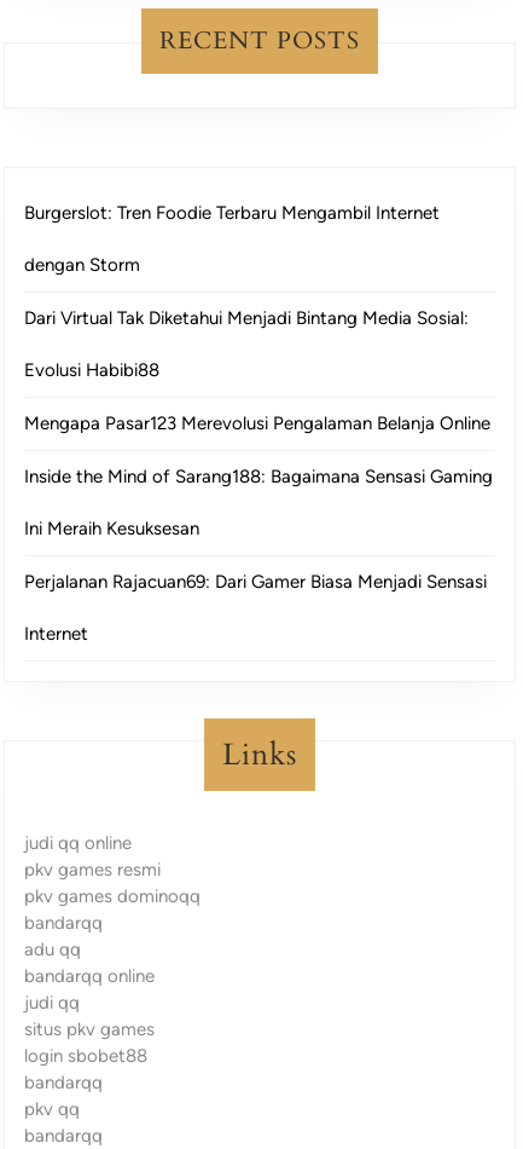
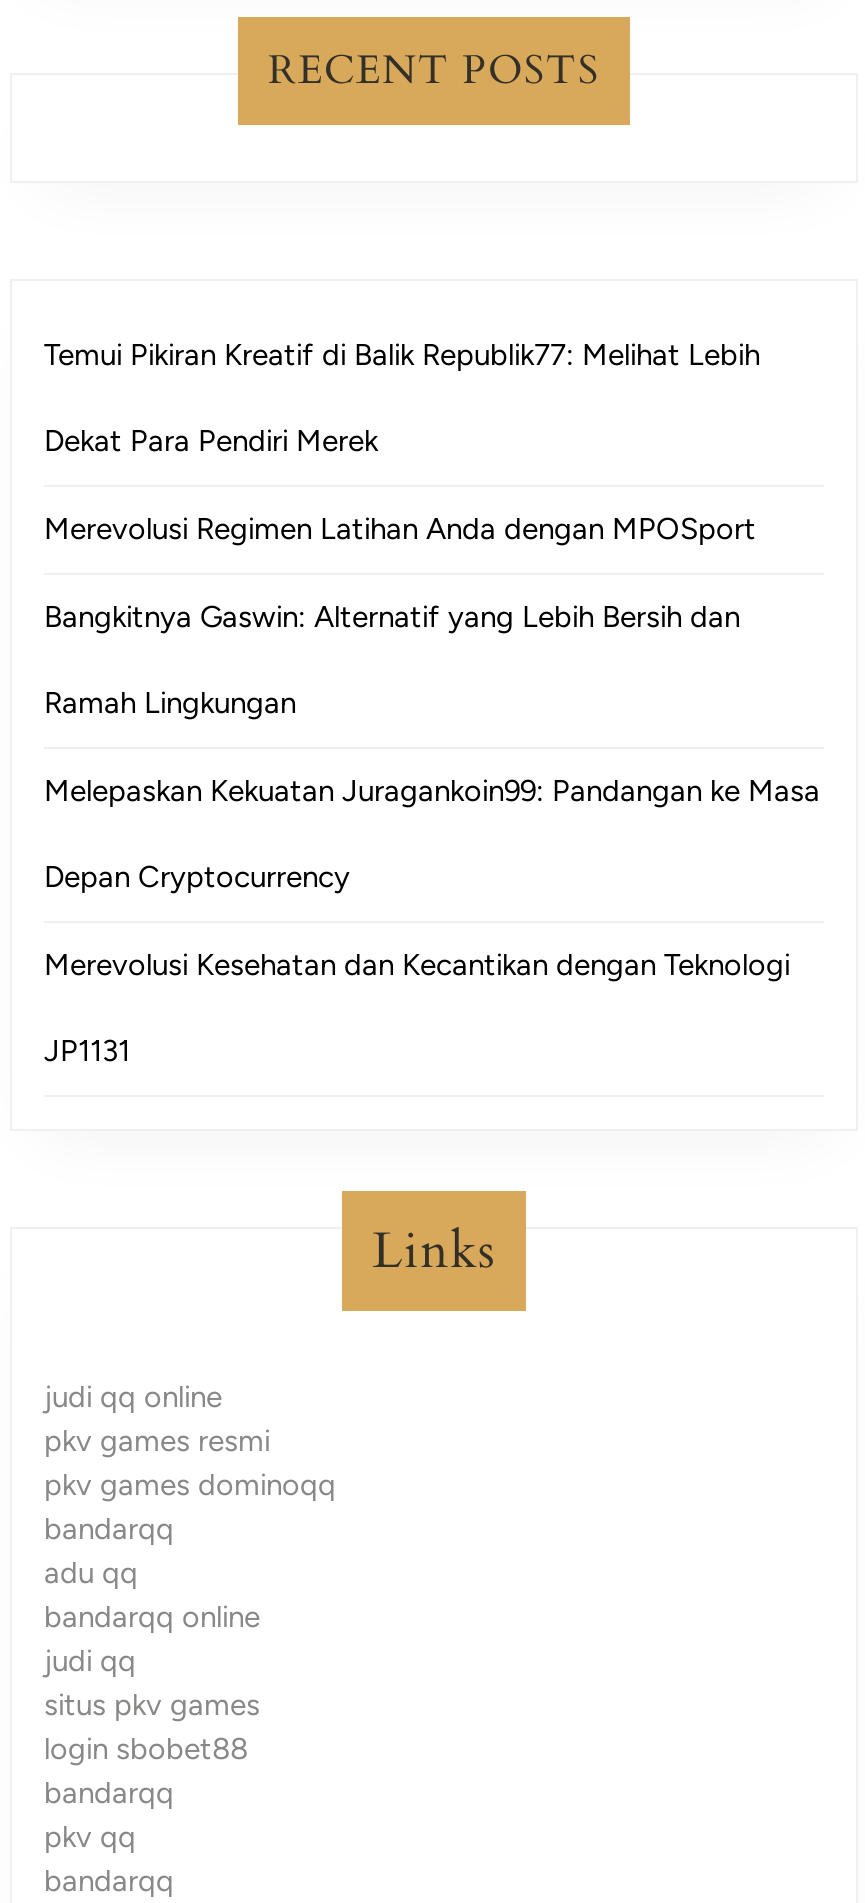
[24,202,440,224] Burgerslot: Tren Foodie Terbaru Mengambil Internet -> [44,337,760,373] Temui Pikiran Kreatif di Balik Republik77: Melihat Lebih
[24,254,140,276] dengan Storm -> [44,423,378,459] Dekat Para Pendiri Merek
[24,307,469,329] Dari Virtual Tak Diketahui Menjadi Bintang Media Sosial: -> [44,511,756,547] Merevolusi Regimen Latihan Anda dengan MPOSport
[24,359,159,381] Evolusi Habibi88 -> [44,599,740,635] Bangkitnya Gaswin: Alternatif yang Lebih Bersih dan
[24,412,490,434] Mengapa Pasar123 Merevolusi Pengalaman Belanja Online -> [44,685,296,721] Ramah Lingkungan
[24,465,493,487] Inside the Mind of Sarang188: Bagaimana Sensasi Gaming -> [44,773,820,809] Melepaskan Kekuatan Juragankoin99: Pandangan ke Masa
[24,517,199,539] Ini Meraih Kesuksesan -> [44,859,350,895] Depan Cryptocurrency
[24,571,487,592] Perjalanan Rajacuan69: Dari Gamer Biasa Menjadi Sensasi -> [44,947,790,983] Merevolusi Kesehatan dan Kecantikan dengan Teknologi
[24,623,88,644] Internet -> [44,1033,130,1069] JP1131

